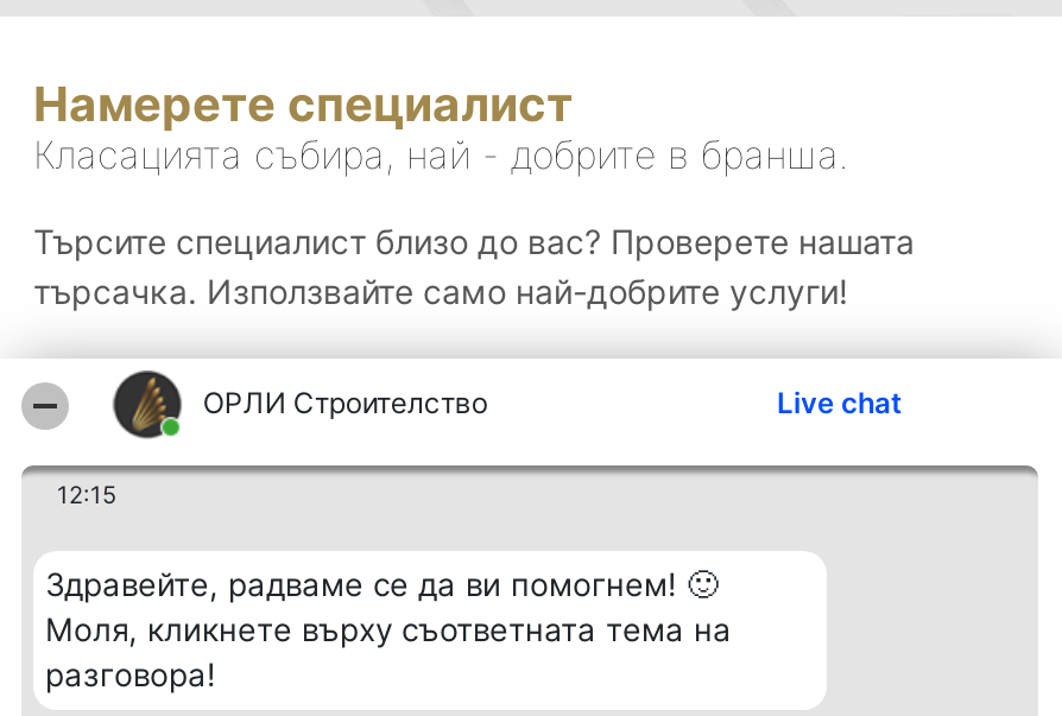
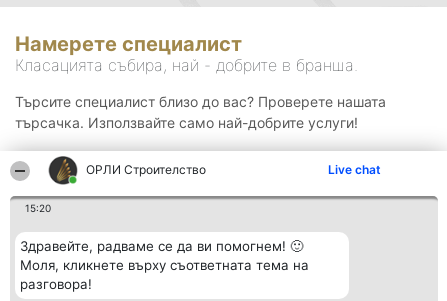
[57,480,116,508] 12:15 -> [25,202,51,214] 15:20

